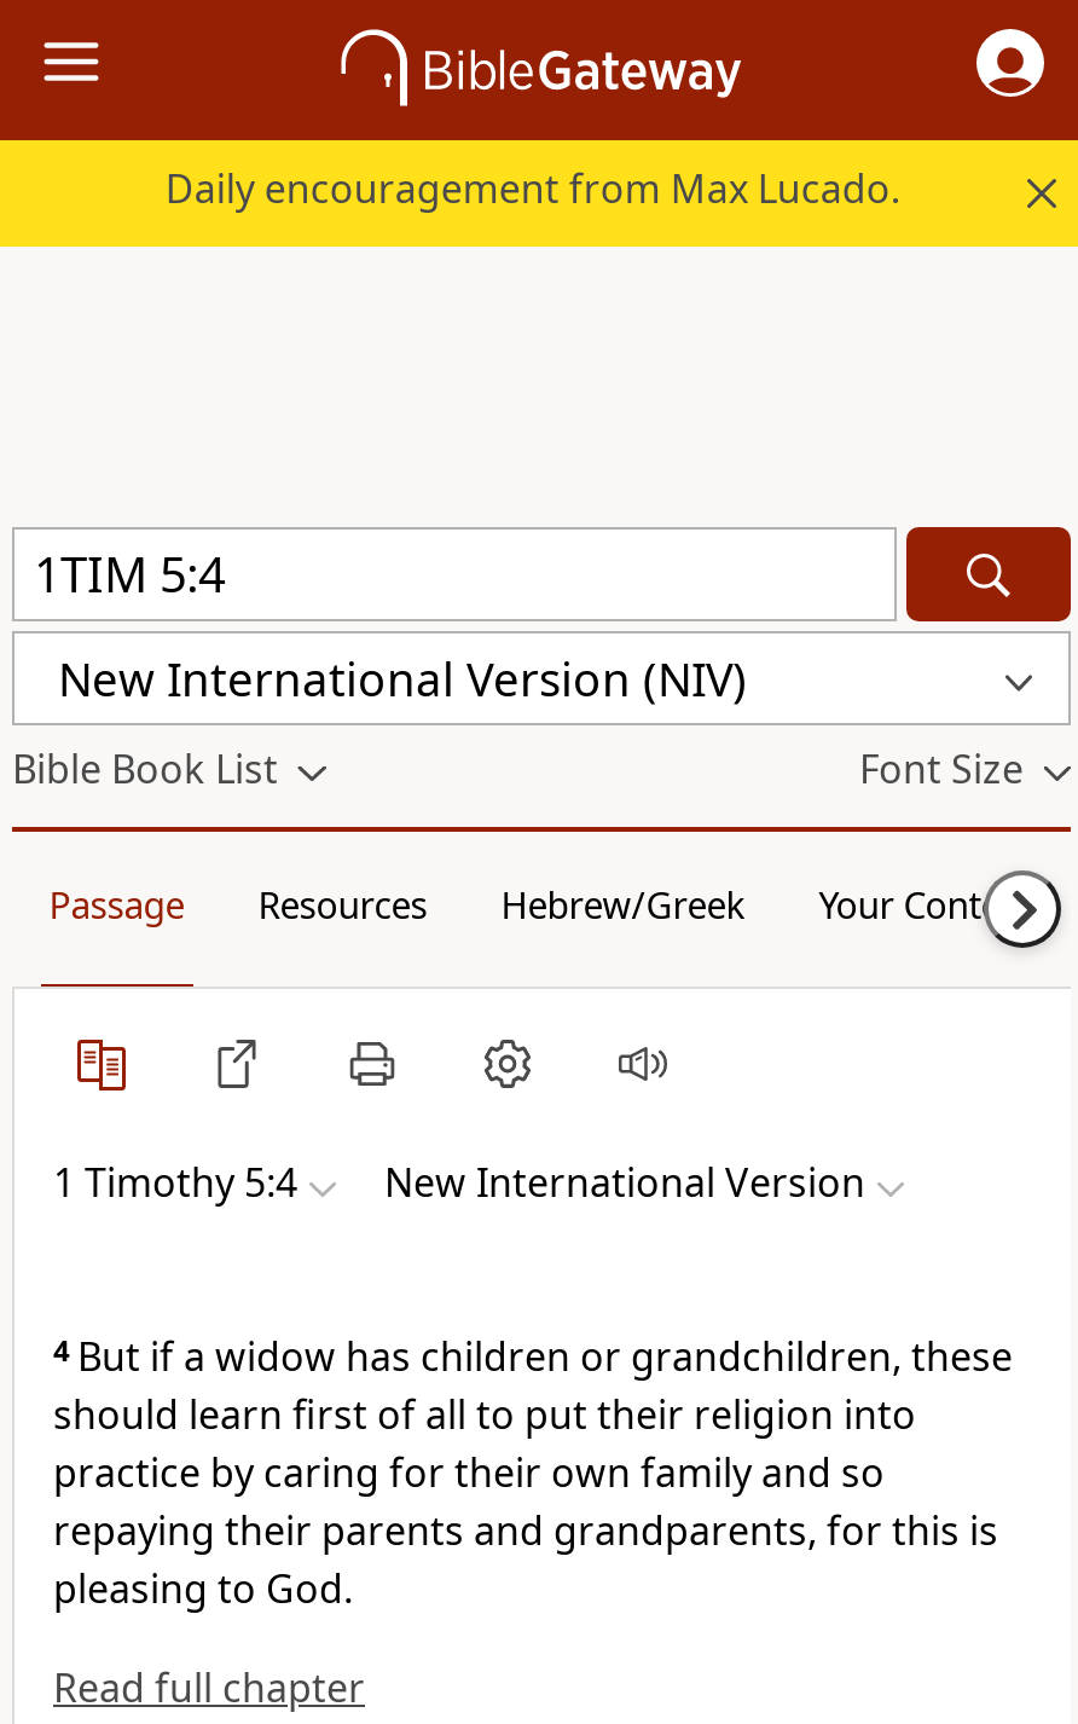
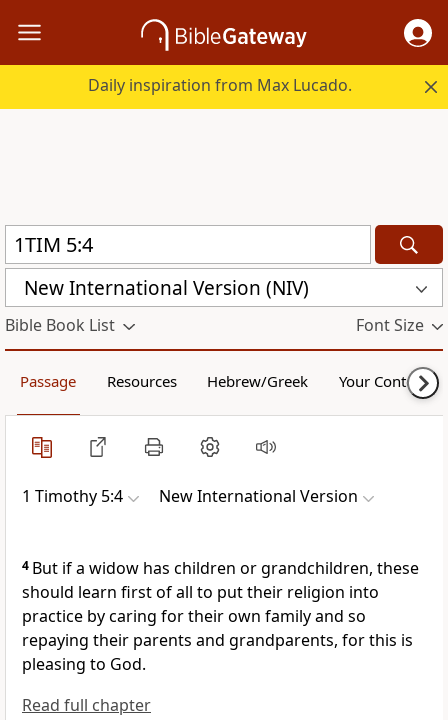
[165,162,900,215] Daily encouragement from Max Lucado. -> [88,74,352,96] Daily inspiration from Max Lucado.

